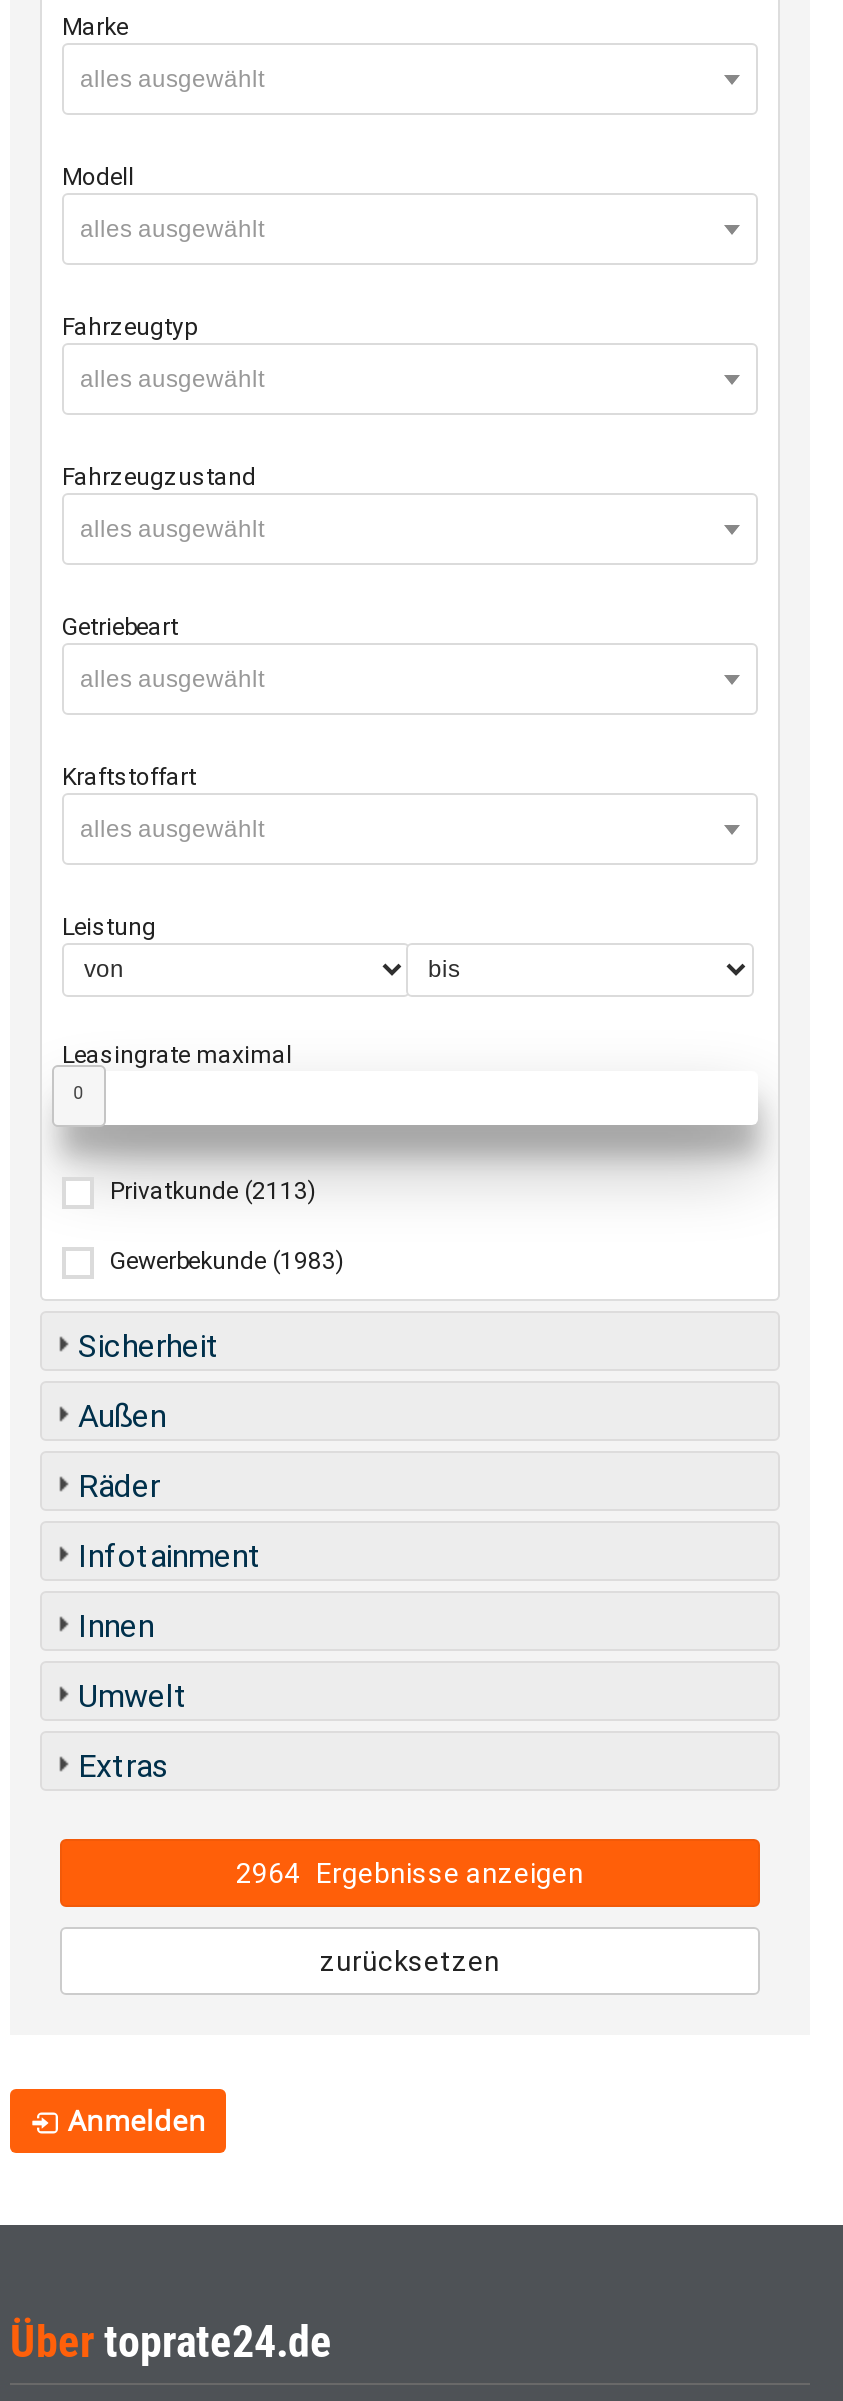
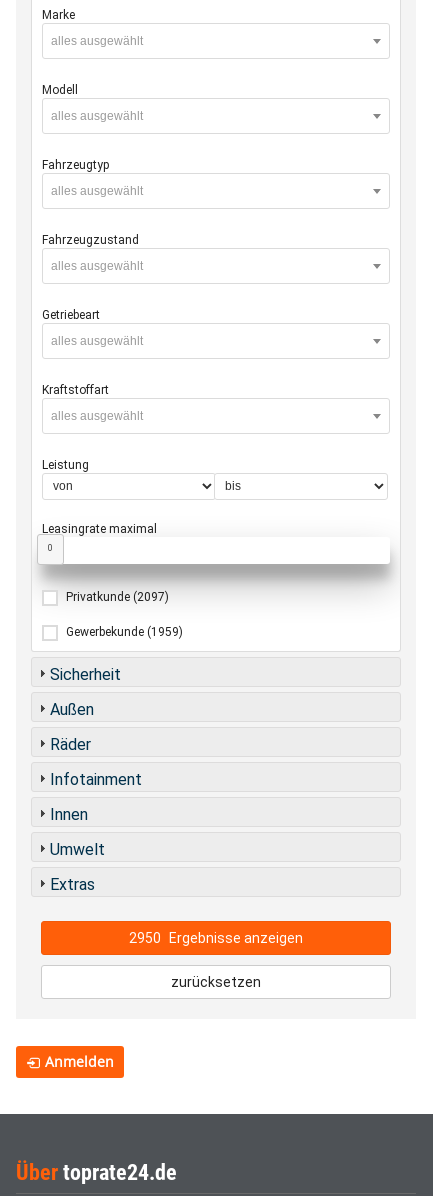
[110,1176,316,1204] Privatkunde (2113) -> [66,589,169,603] Privatkunde (2097)
[110,1246,344,1274] Gewerbekunde (1983) -> [66,624,183,638] Gewerbekunde (1959)
[236,1857,584,1889] 2964 Ergebnisse anzeigen -> [129,930,303,946] 2950 Ergebnisse anzeigen

